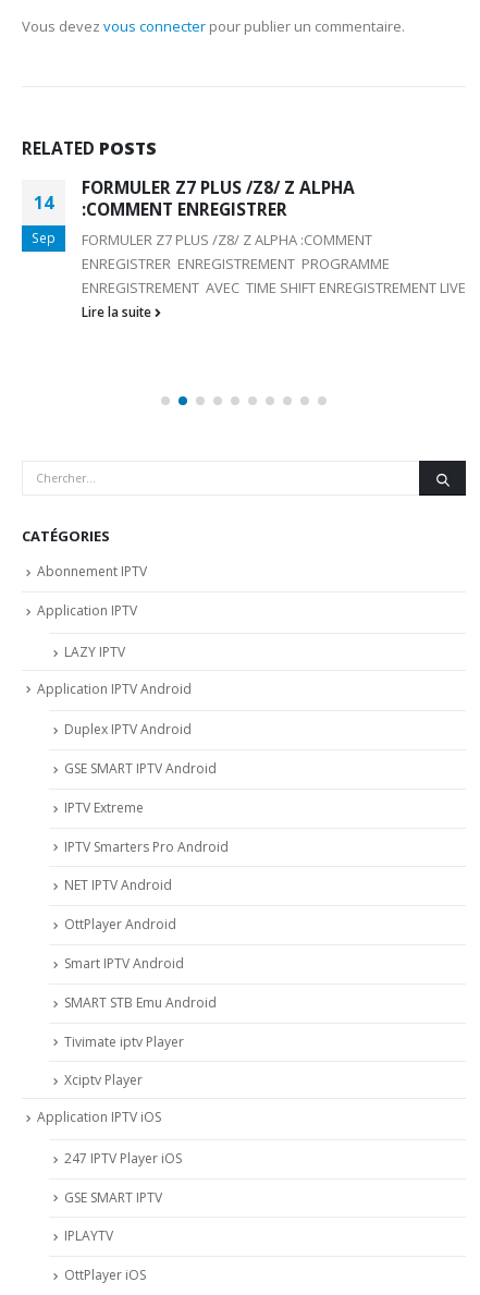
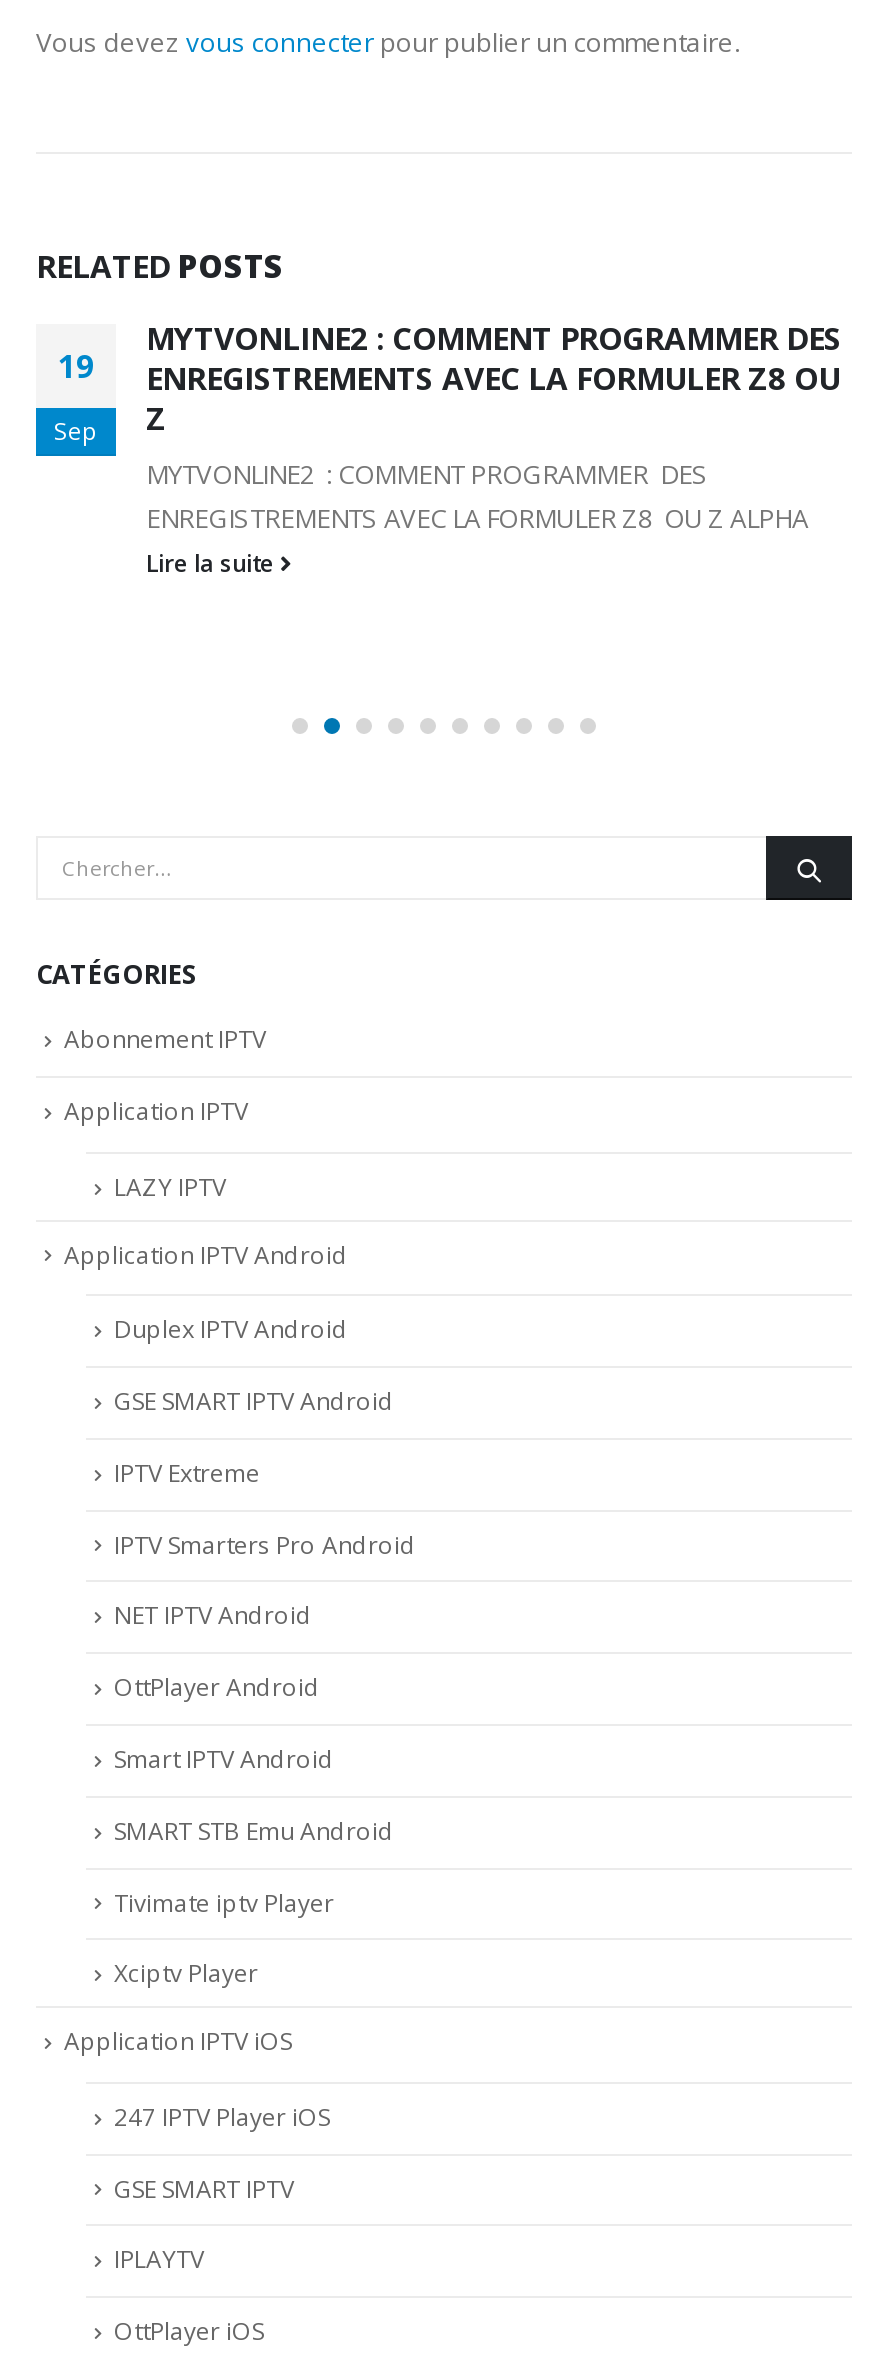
[82,175,466,297] FORMULER Z7 PLUS /Z8/ Z ALPHA | :COMMENT ENREGISTRER | FORMULER Z7 PLUS /Z8/ Z ALPHA :COMMENT | ENREGISTRER ENREGISTREMENT PROGRAMME | ENREGISTREMENT AVEC TIME SHIFT ENREGISTREMENT LIVE -> [146,315,842,535] MYTVONLINE2 : COMMENT PROGRAMMER DES | ENREGISTREMENTS AVEC LA FORMULER Z8 OU | Z | MYTVONLINE2 : COMMENT PROGRAMMER DES | ENREGISTREMENTS AVEC LA FORMULER Z8 OU Z ALPHA
[34,190,53,214] 14 -> [58,343,94,387] 19

